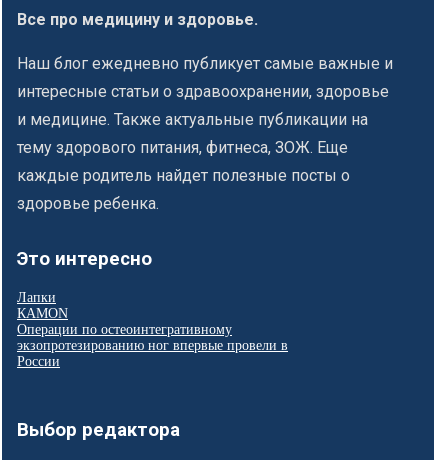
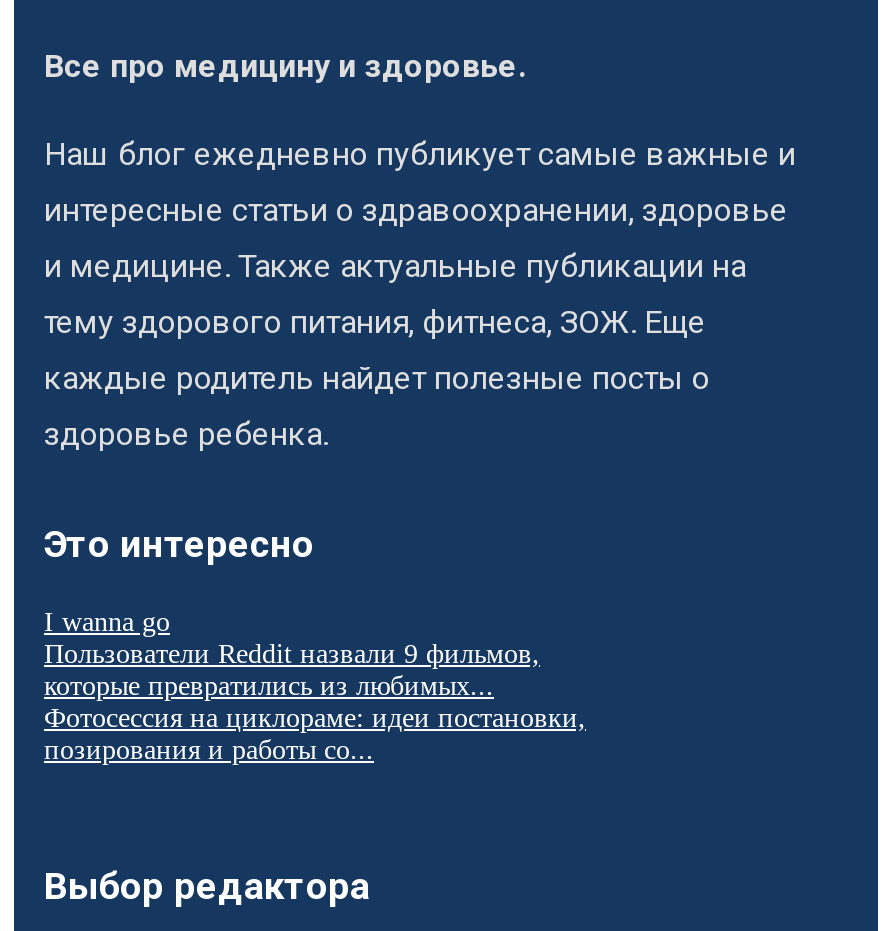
[17,290,288,369] Лапки | КAMON | Операции по остеоинтегративному | экзопротезированию ног впервые провели в | России -> [44,608,586,766] I wanna go | Пользователи Reddit назвали 9 фильмов, | которые превратились из любимых... | Фотосессия на циклораме: идеи постановки, | позирования и работы со...

